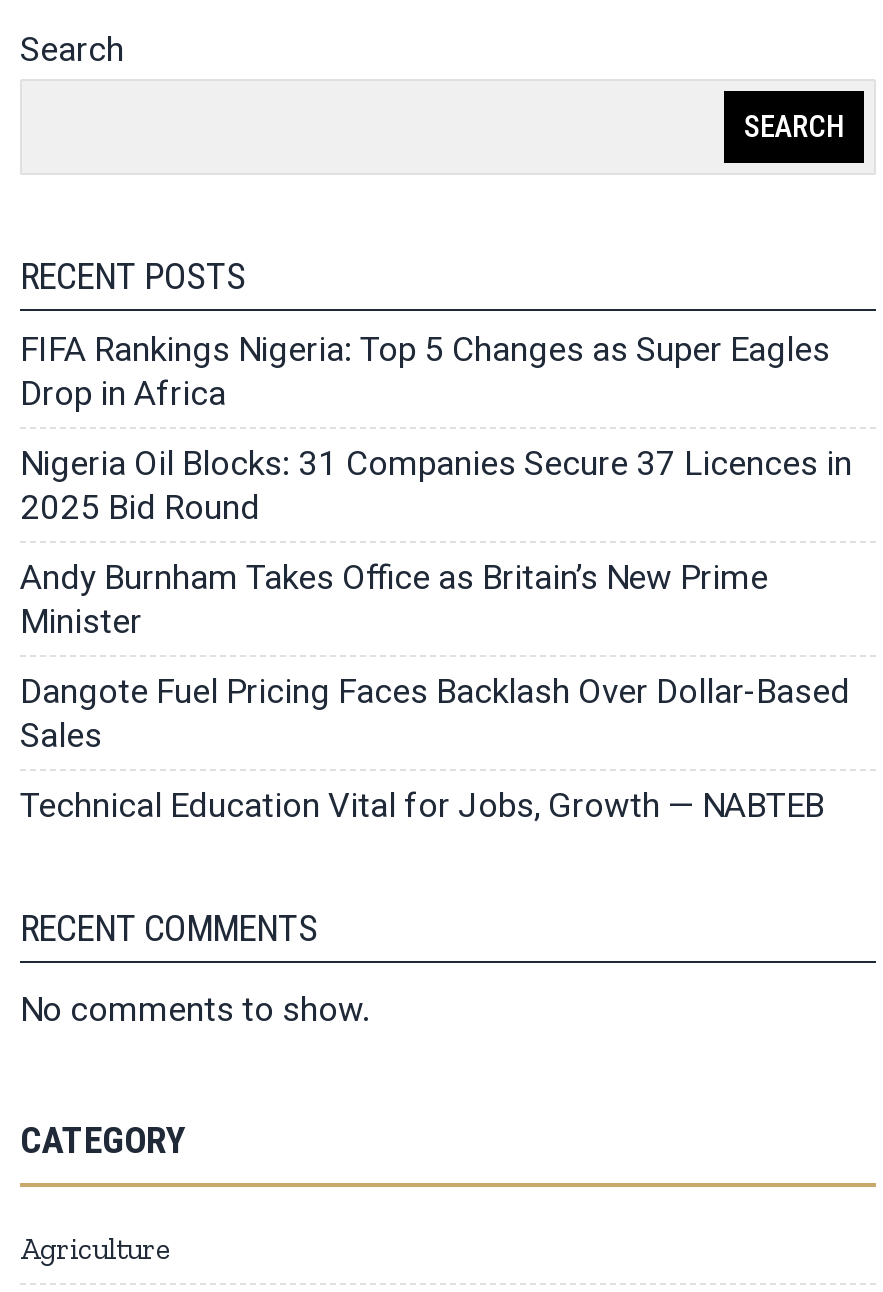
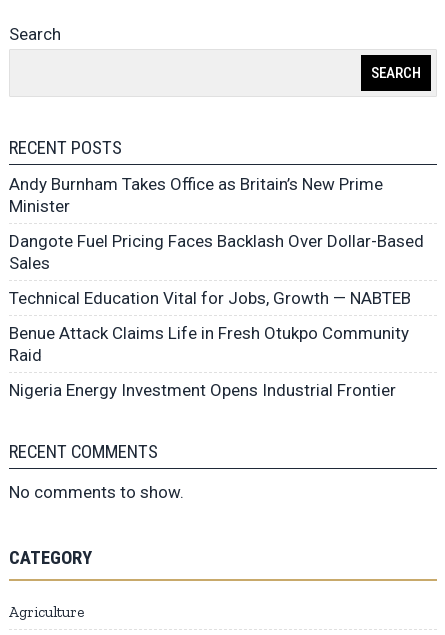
[20,329,852,527] FIFA Rankings Nigeria: Top 5 Changes as Super Eagles | Drop in Africa | Nigeria Oil Blocks: 31 Companies Secure 37 Licences in | 2025 Bid Round -> none
moved [20,557,850,825] -> [9,174,424,308]: Andy Burnham Takes Office as Britain’s New Prime | Minister | Dangote Fuel Pricing Faces Backlash Over Dollar-Based | Sales | Technical Education Vital for Jobs, Growth — NABTEB
none -> [9,323,409,400] Benue Attack Claims Life in Fresh Otukpo Community | Raid | Nigeria Energy Investment Opens Industrial Frontier

